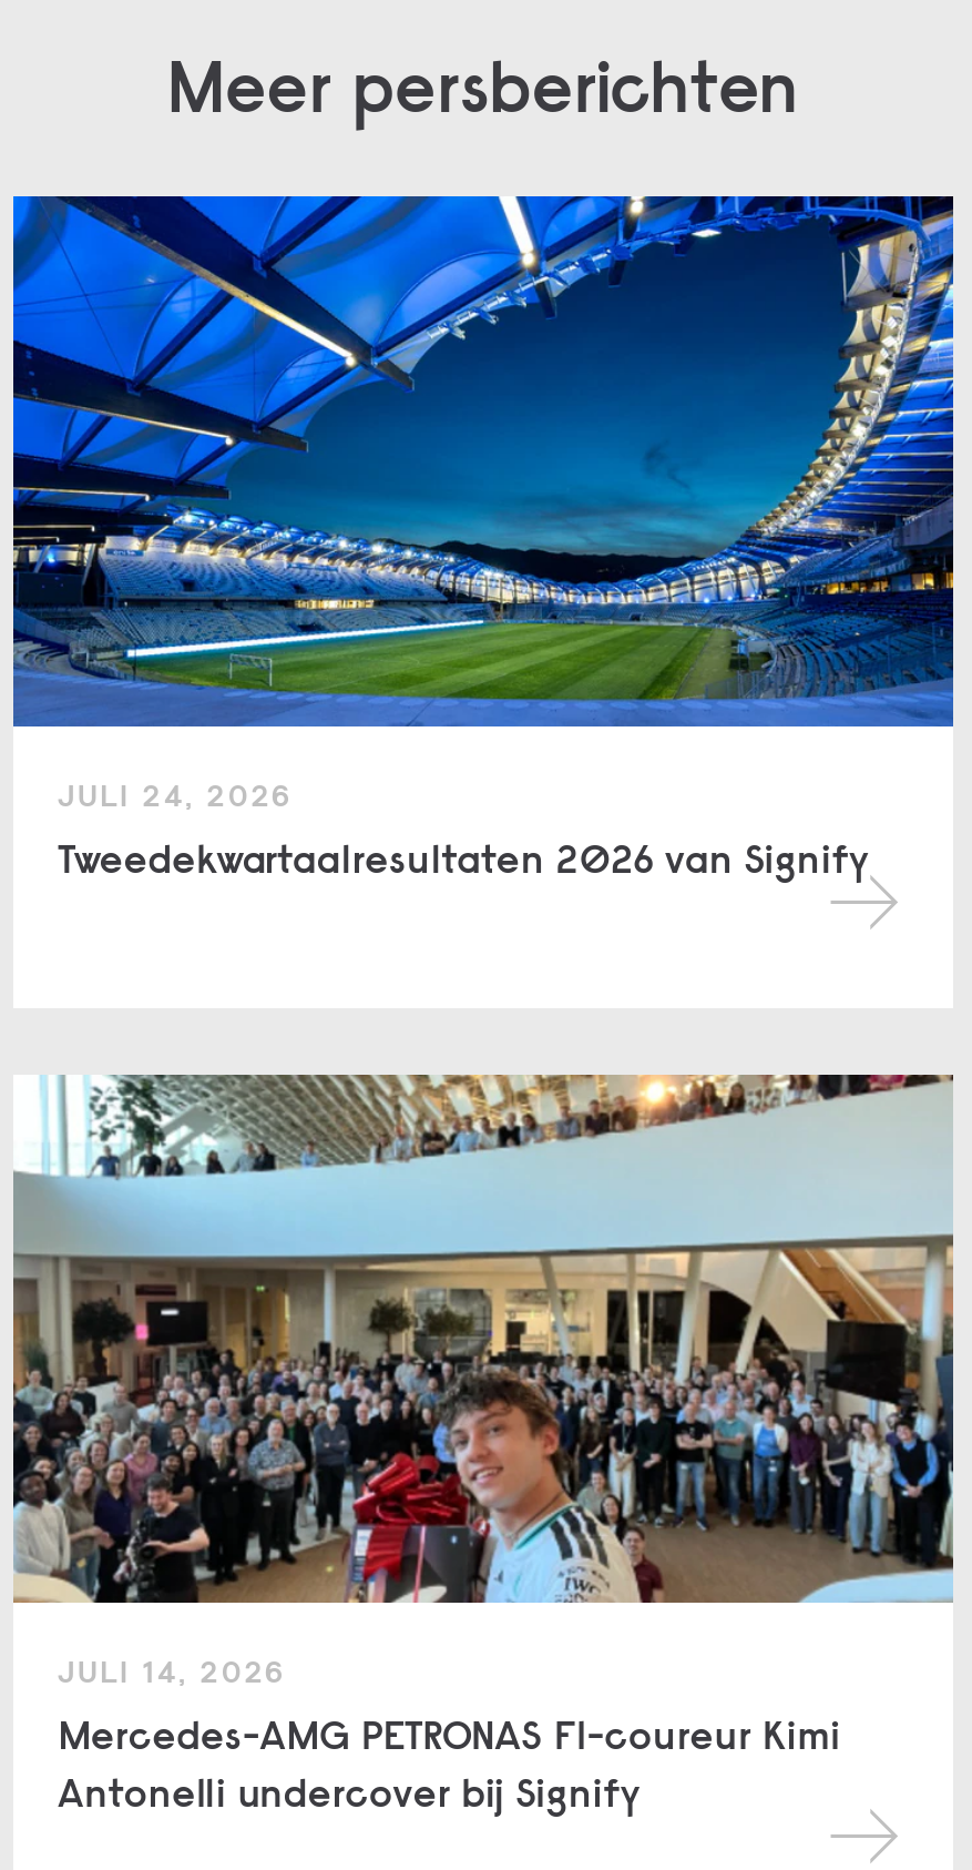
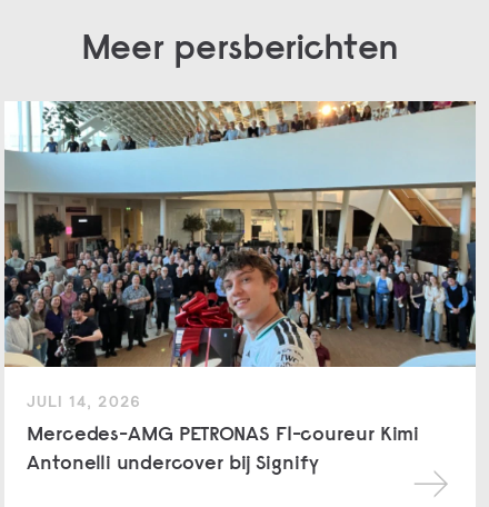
[11,194,955,884] [image] | JULI 24, 2026 | Tweedekwartaalresultaten 2026 van Signify -> none

